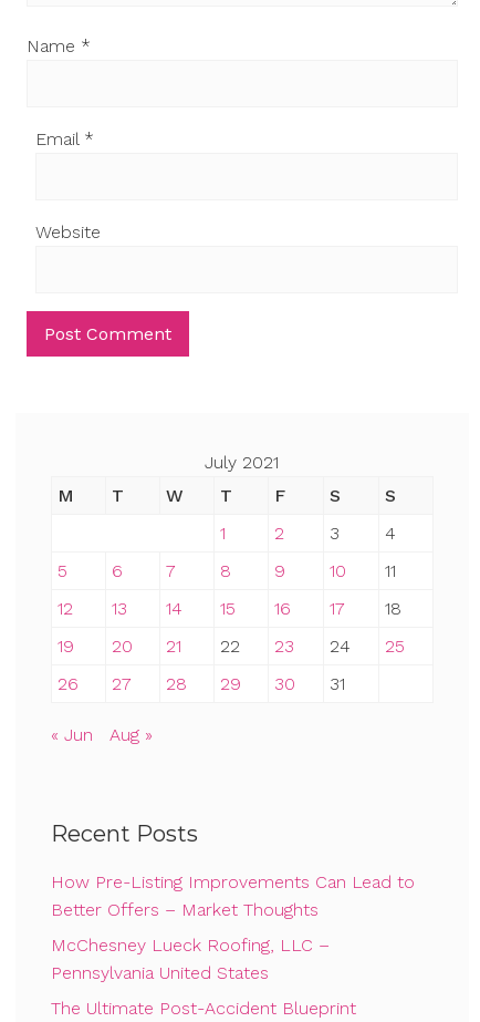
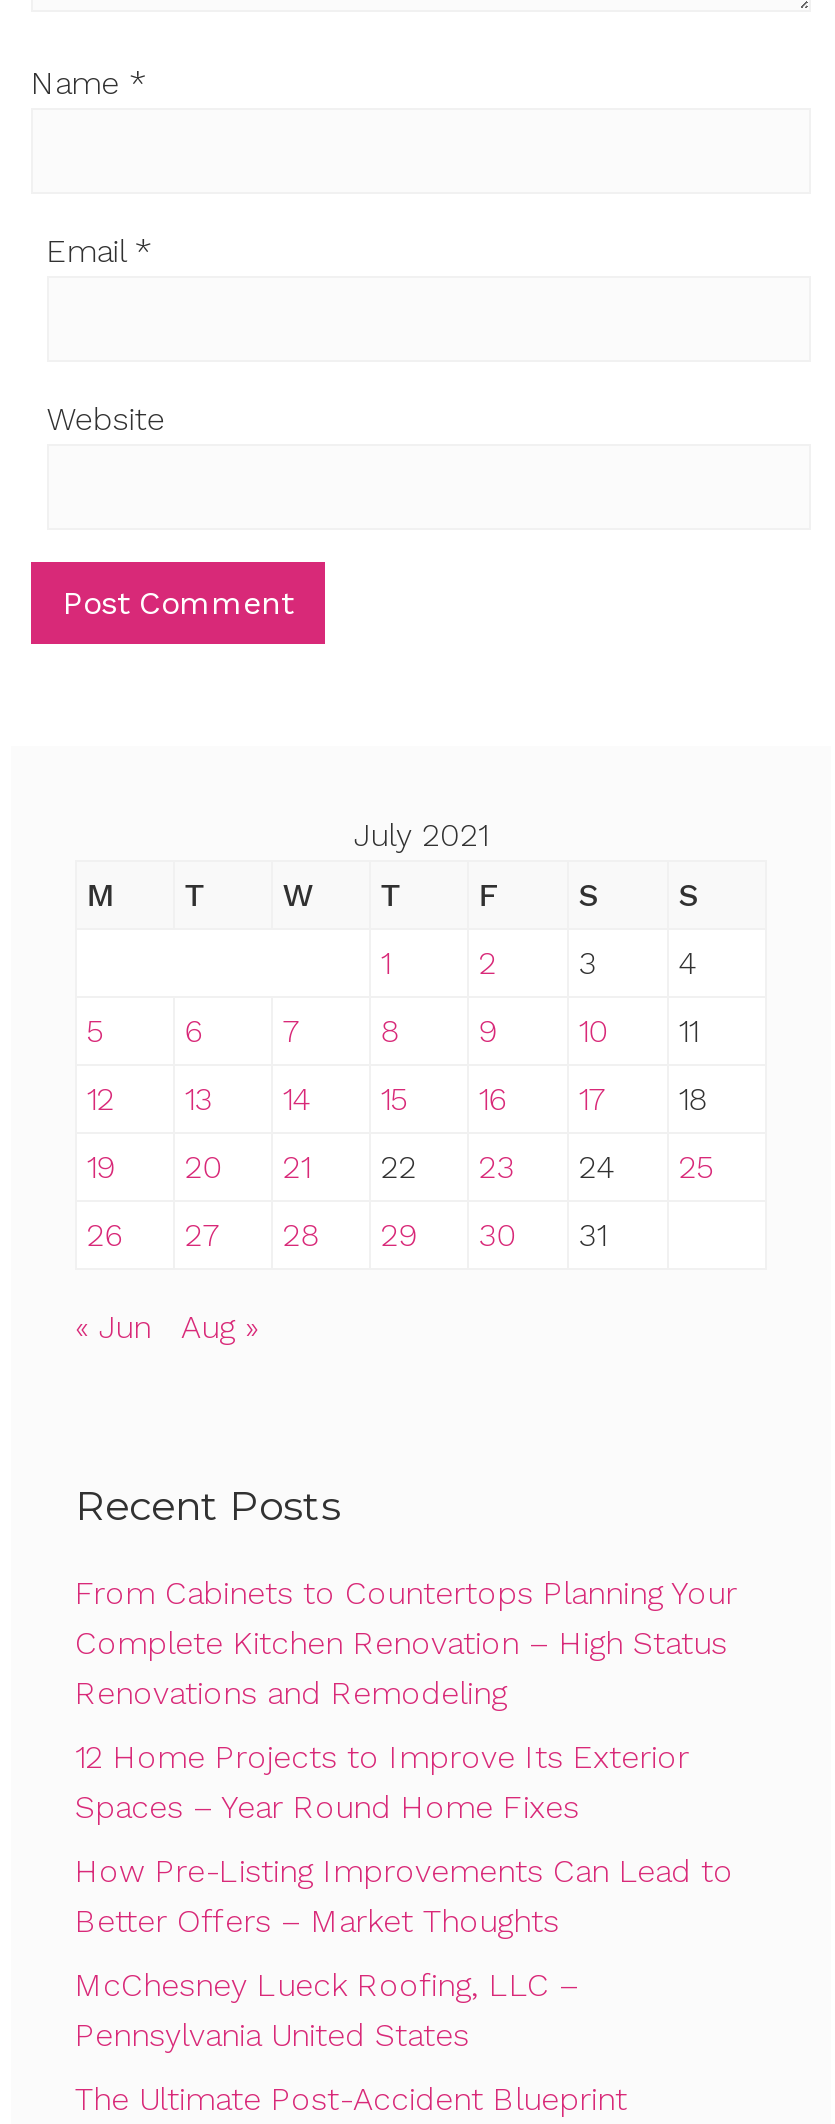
none -> [75,1574,737,1826] From Cabinets to Countertops Planning Your | Complete Kitchen Renovation – High Status | Renovations and Remodeling | 12 Home Projects to Improve Its Exterior | Spaces – Year Round Home Fixes

